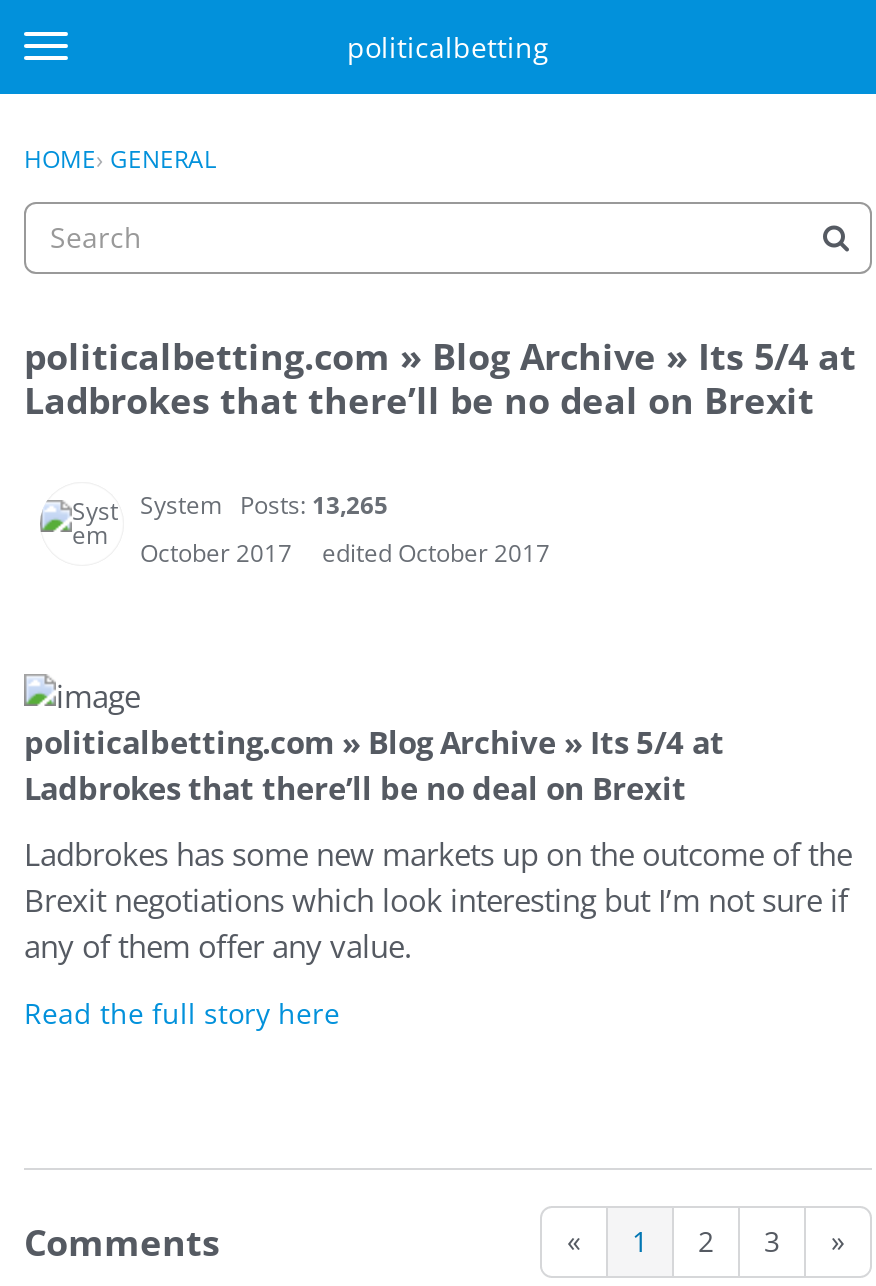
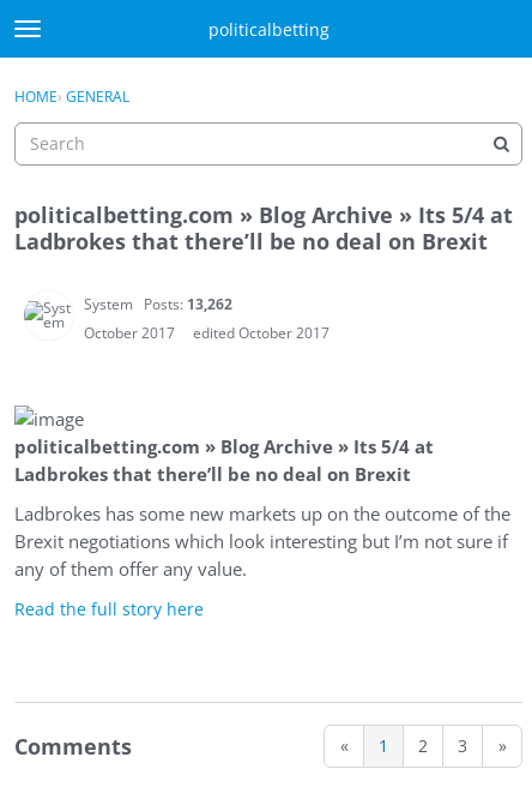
[140,488,388,522] System Posts: 13,265 -> [84,294,232,314] System Posts: 13,262

